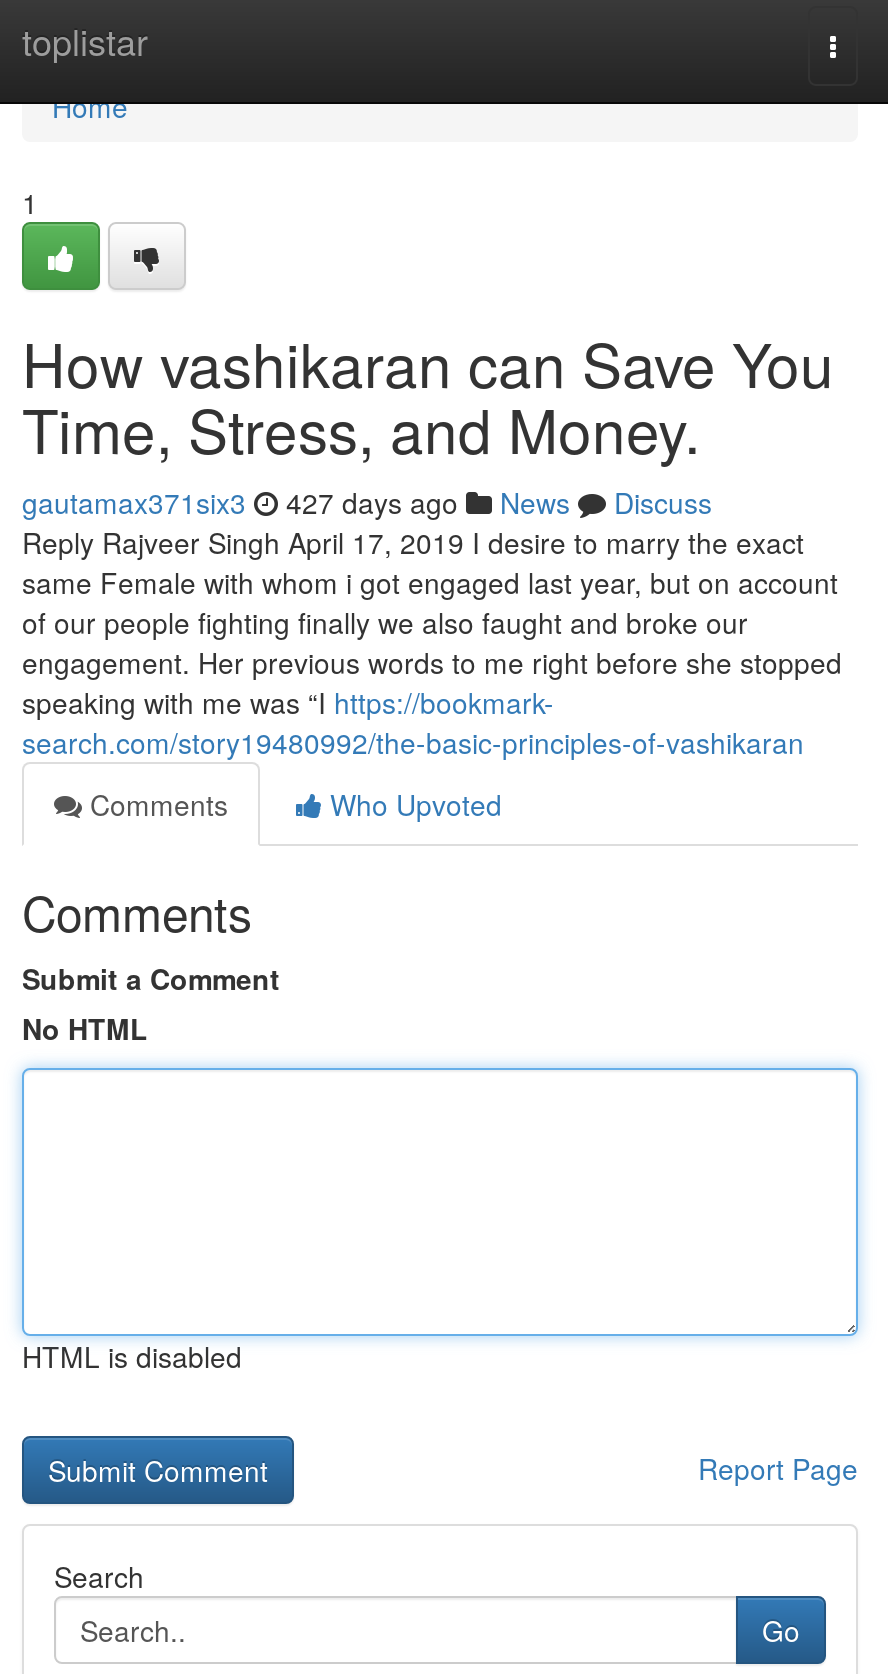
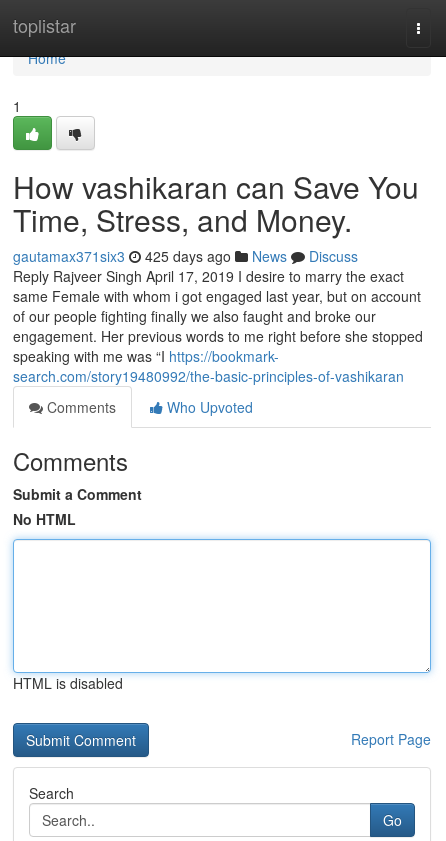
[22,482,712,522] gautamax371six3 427 days ago News Discuss -> [13,246,358,266] gautamax371six3 425 days ago News Discuss

